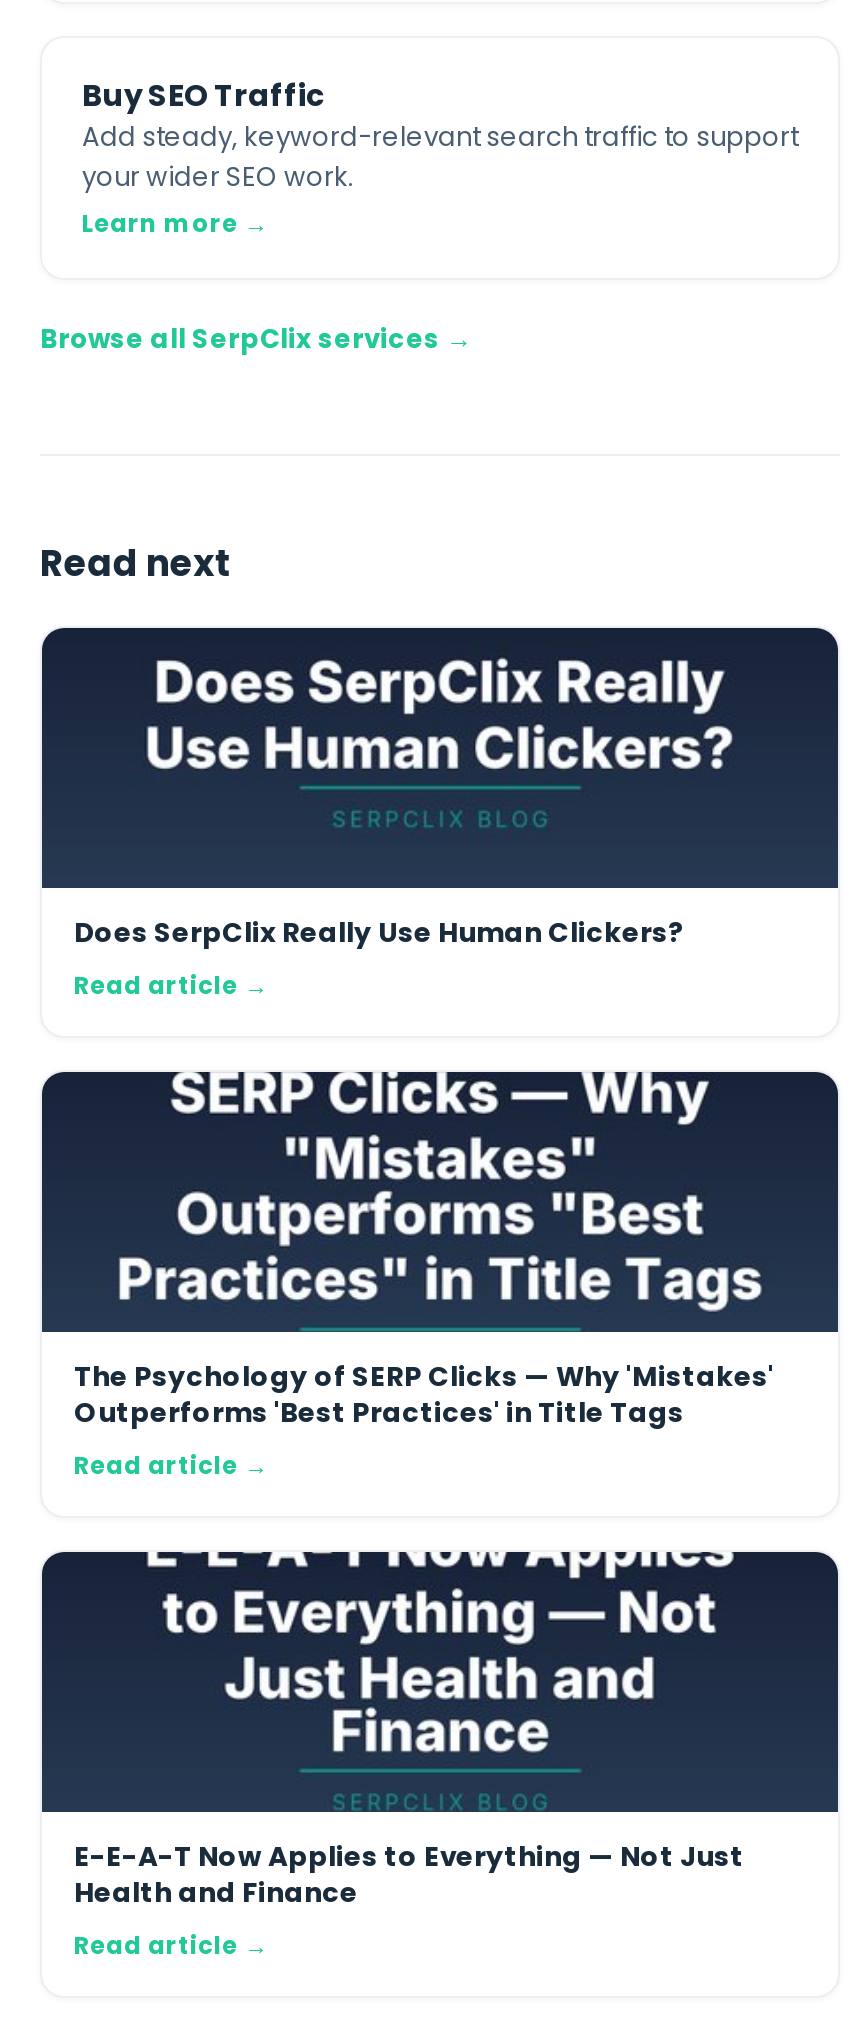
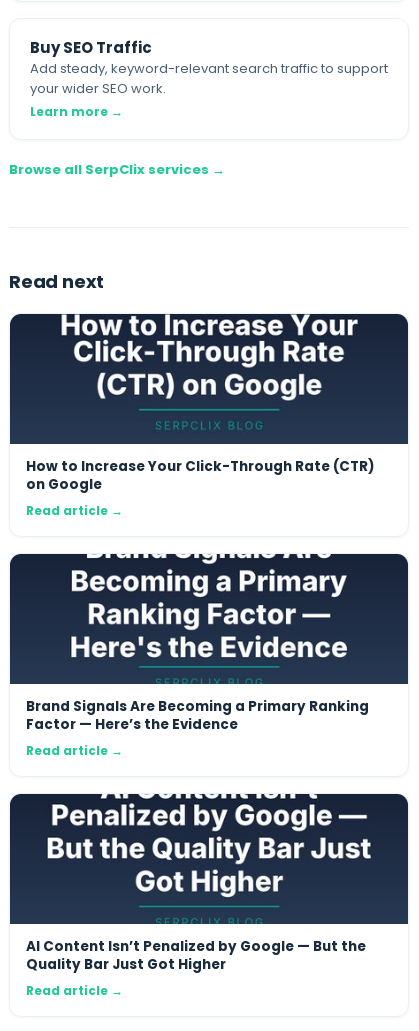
[146,628,734,770] [image] -> [60,313,359,401] [image]
[74,914,684,952] Does SerpClix Really Use Human Clickers? -> [26,457,375,494] How to Increase Your Click-Through Rate (CTR) | on Google
[74,1070,774,1432] [image] | The Psychology of SERP Clicks — Why 'Mistakes' | Outperforms 'Best Practices' in Title Tags -> [26,553,370,734] [image] | Brand Signals Are Becoming a Primary Ranking | Factor — Here’s the Evidence
[74,1550,762,1912] [image] | E-E-A-T Now Applies to Everything — Not Just | Health and Finance -> [26,793,372,974] [image] | AI Content Isn’t Penalized by Google — But the | Quality Bar Just Got Higher

